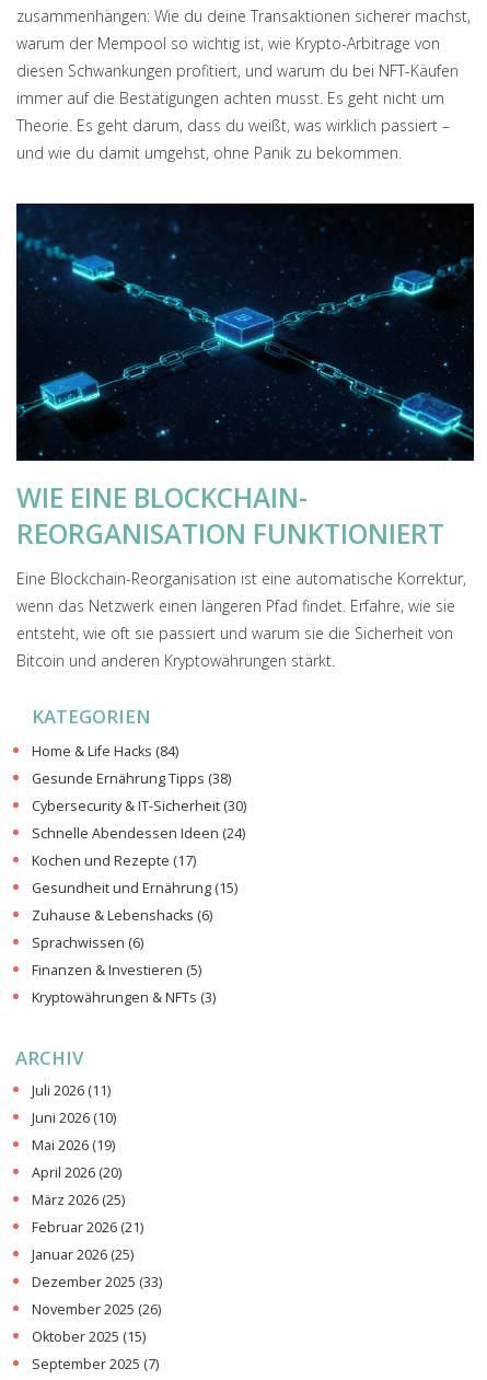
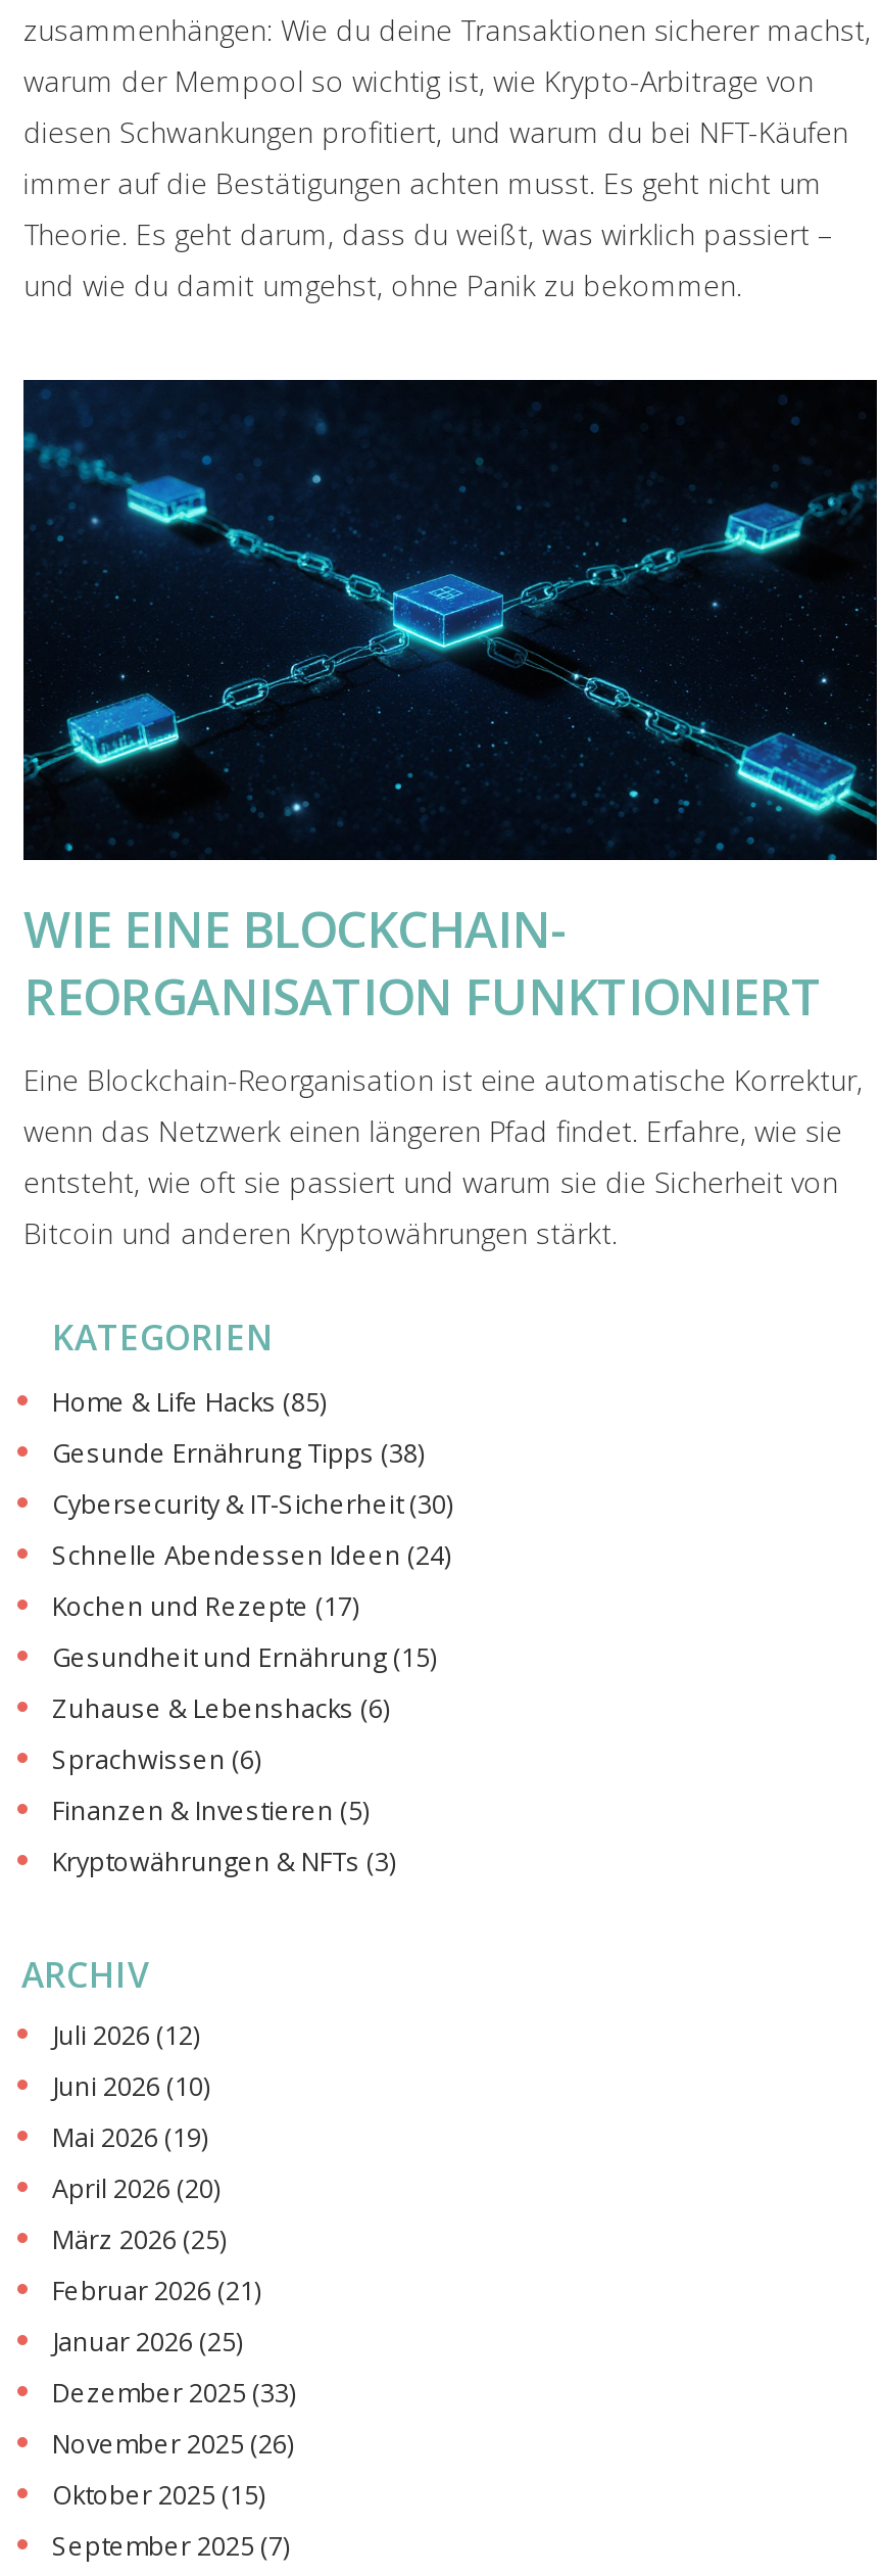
[32,742,178,761] Home & Life Hacks (84) -> [52,1385,326,1420] Home & Life Hacks (85)
[32,1081,111,1100] Juli 2026 (11) -> [52,2019,199,2053] Juli 2026 (12)

